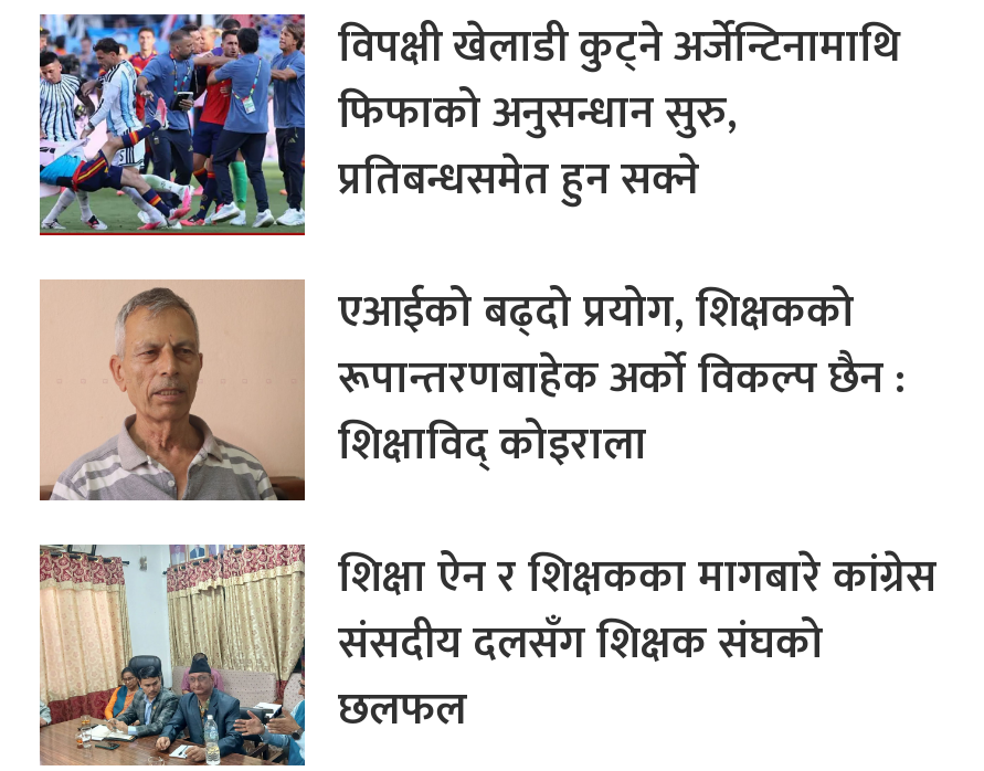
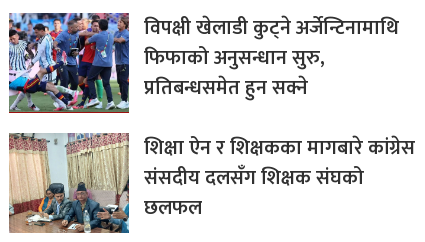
[40,274,903,503] [image] | एआईको बढ्दो प्रयोग, शिक्षकको | रूपान्तरणबाहेक अर्को विकल्प छैन : | शिक्षाविद् कोइराला -> none

